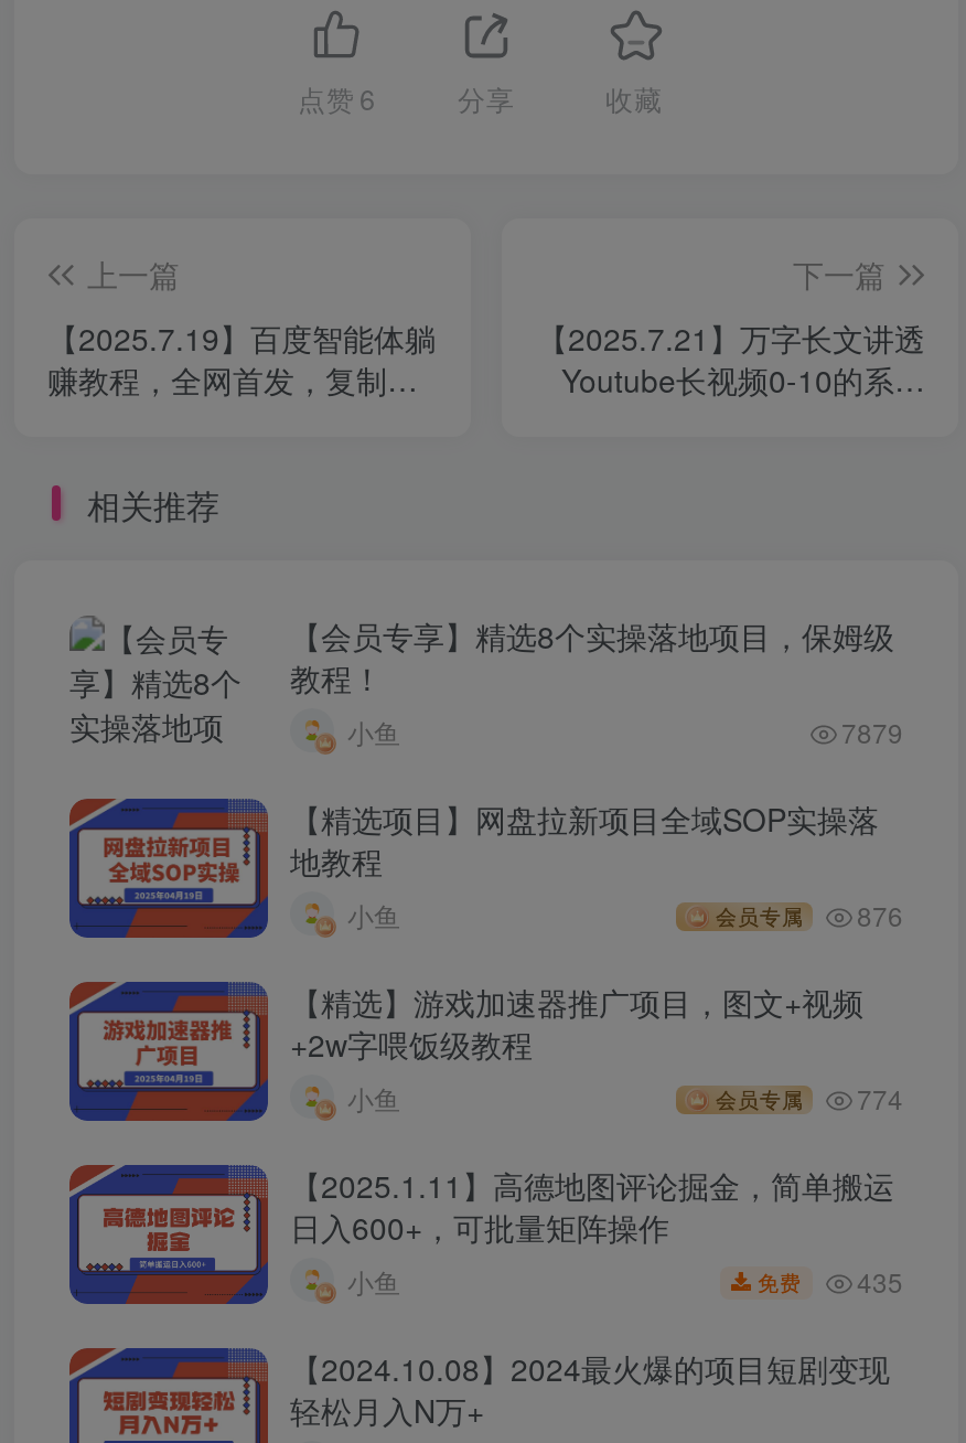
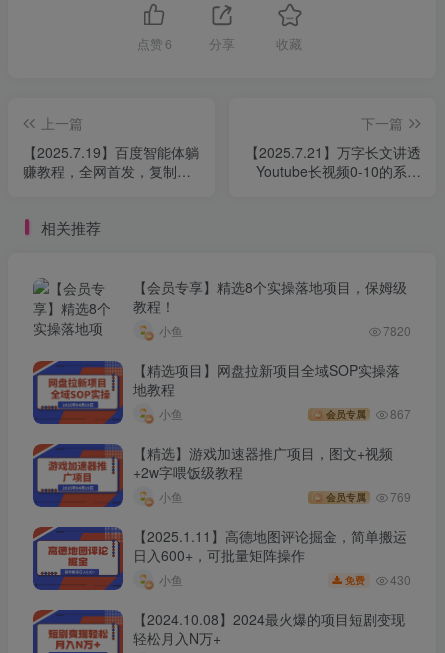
[841,713,903,750] 7879 -> [383,322,411,339] 7820
[716,896,903,934] 会员专属 876 -> [326,405,411,422] 会员专属 867
[716,1079,903,1117] 会员专属 774 -> [326,488,411,505] 会员专属 769
[758,1262,903,1300] 免费 435 -> [345,571,411,588] 免费 430

